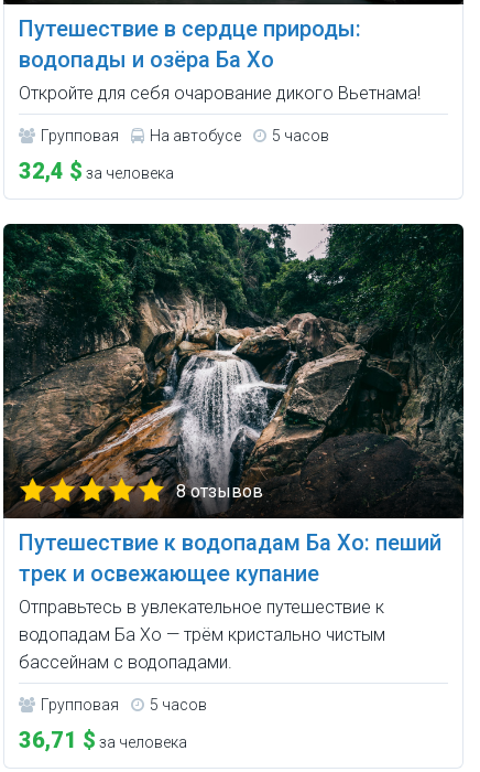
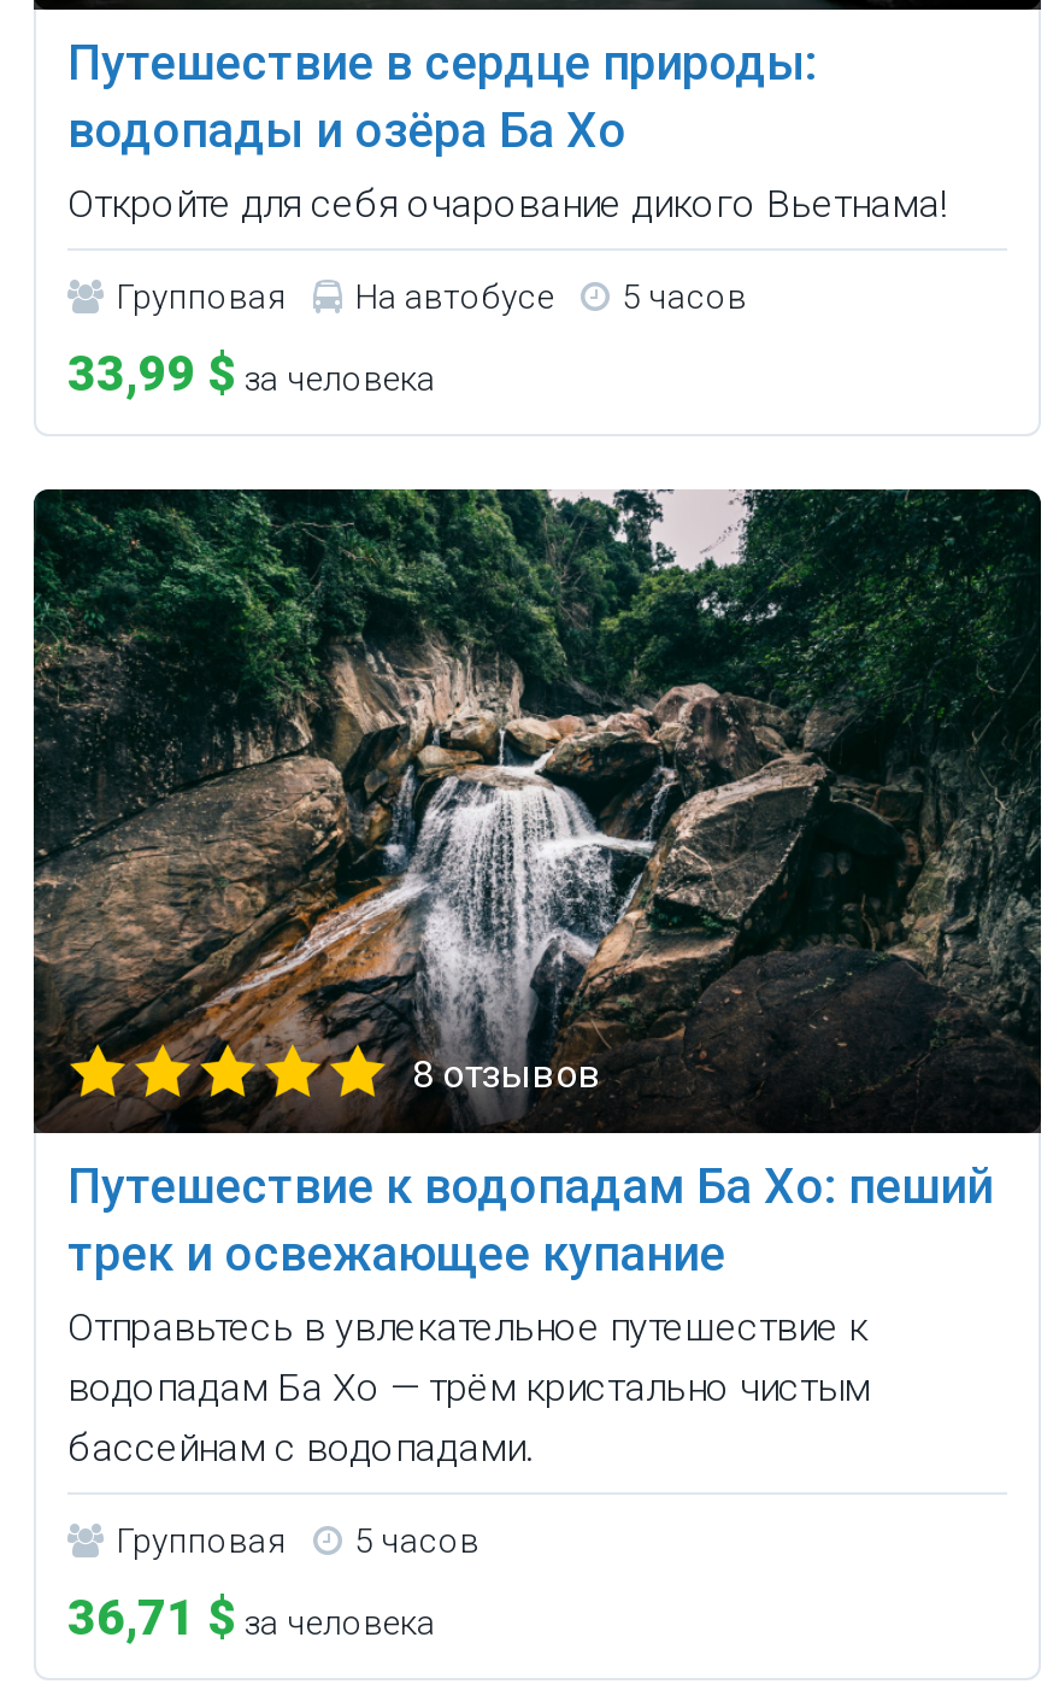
[19,158,174,185] 32,4 $за человека -> [67,345,436,403] 33,99 $за человека

